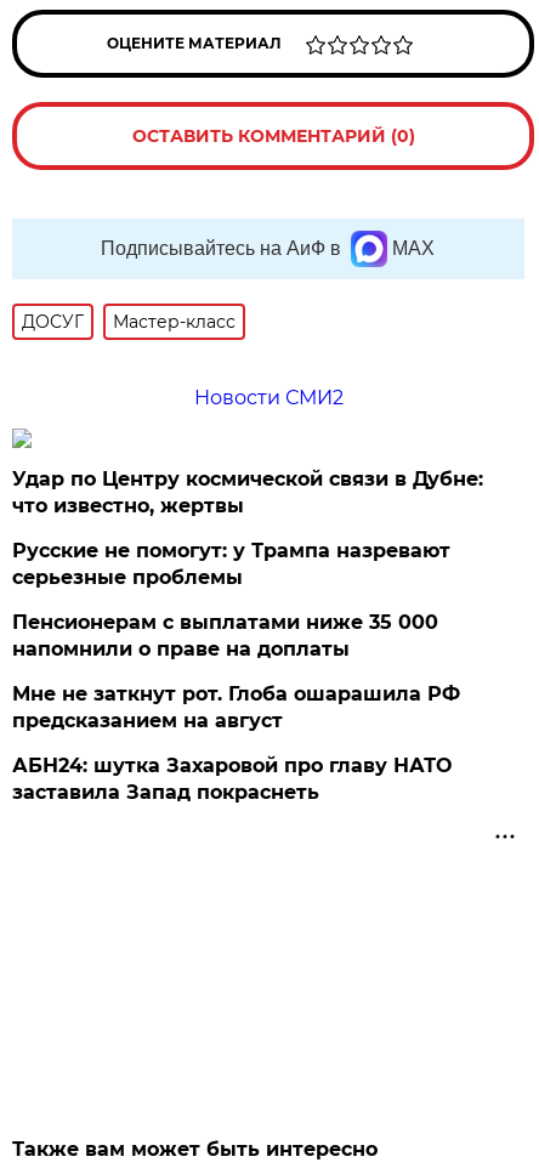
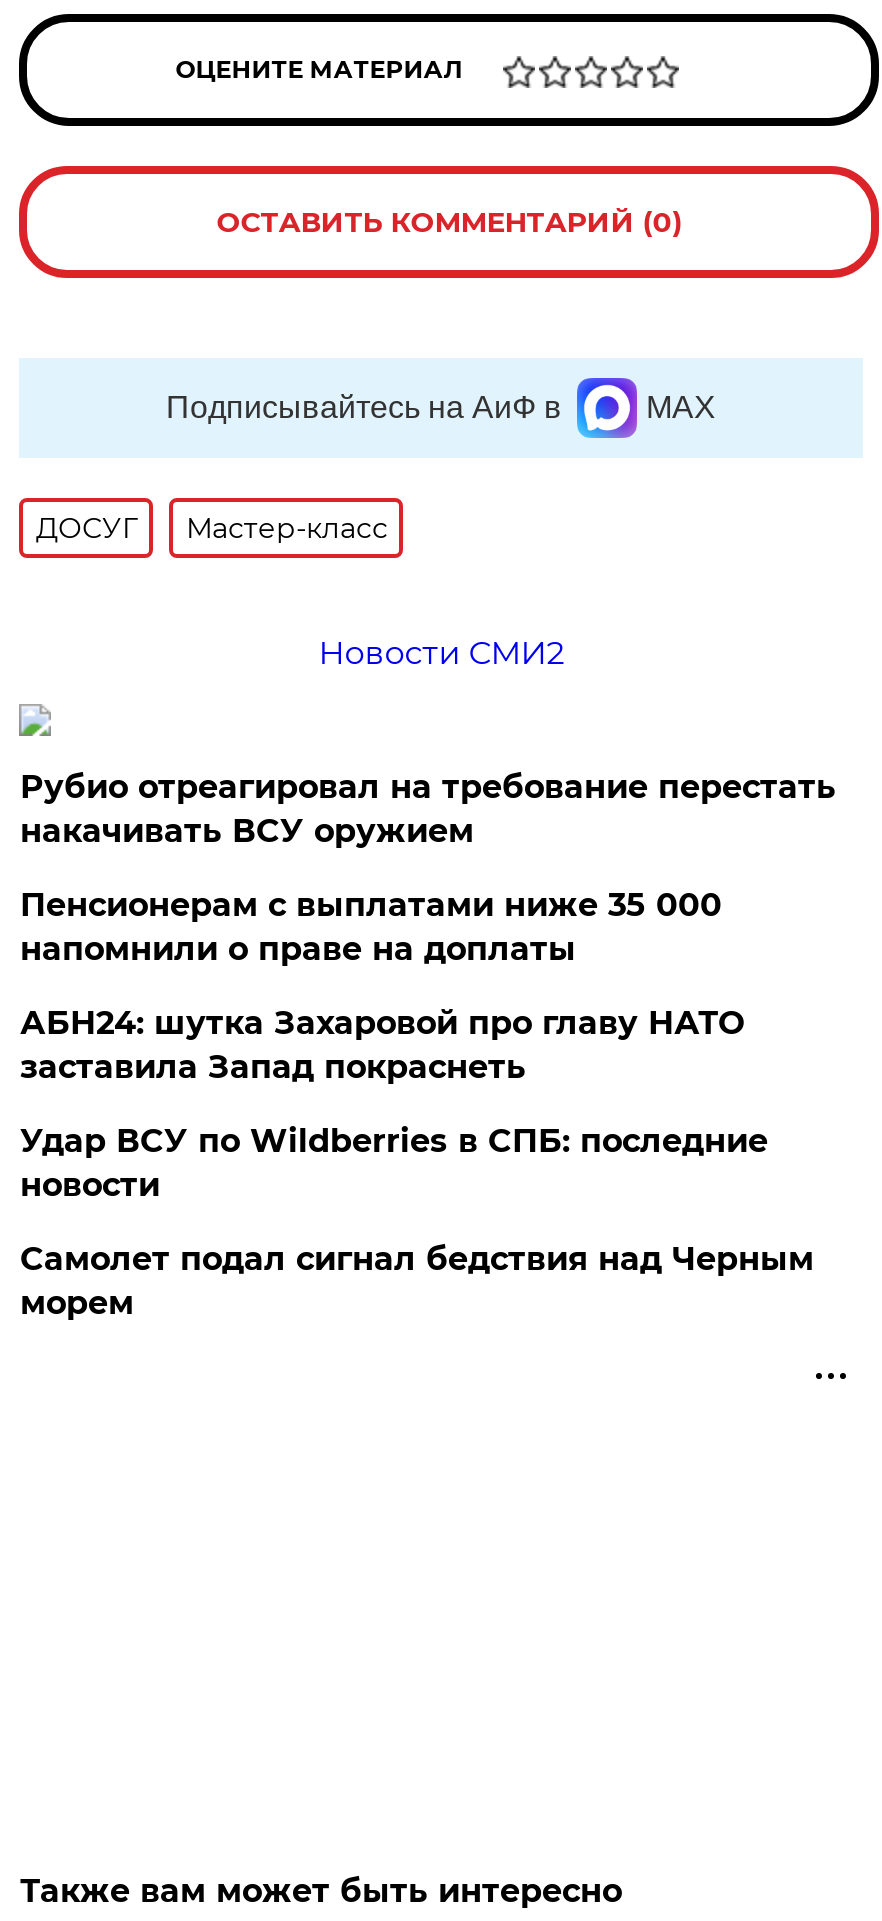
[13,467,484,589] Удар по Центру космической связи в Дубне: | что известно, жертвы | Русские не помогут: у Трампа назревают | серьезные проблемы -> [20,768,836,850] Рубио отреагировал на требование перестать | накачивать ВСУ оружием
moved [13,610,439,660] -> [20,886,722,968]: Пенсионерам с выплатами ниже 35 000 | напомнили о праве на доплаты
[13,682,461,732] Мне не заткнут рот. Глоба ошарашила РФ | предсказанием на август -> none
moved [13,754,452,804] -> [20,1004,744,1086]: АБН24: шутка Захаровой про главу НАТО | заставила Запад покраснеть
none -> [20,1122,814,1322] Удар ВСУ по Wildberries в СПБ: последние | новости | Самолет подал сигнал бедствия над Черным | морем

